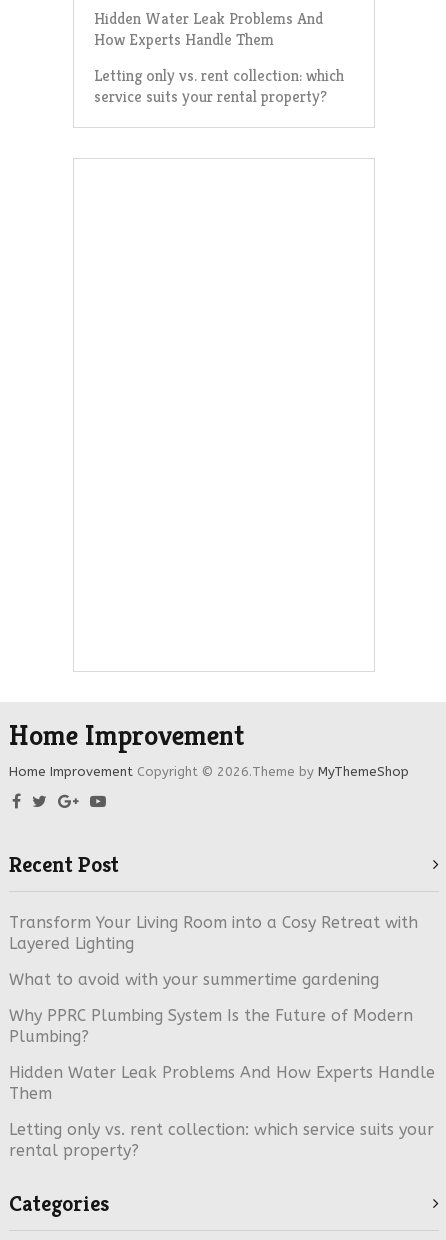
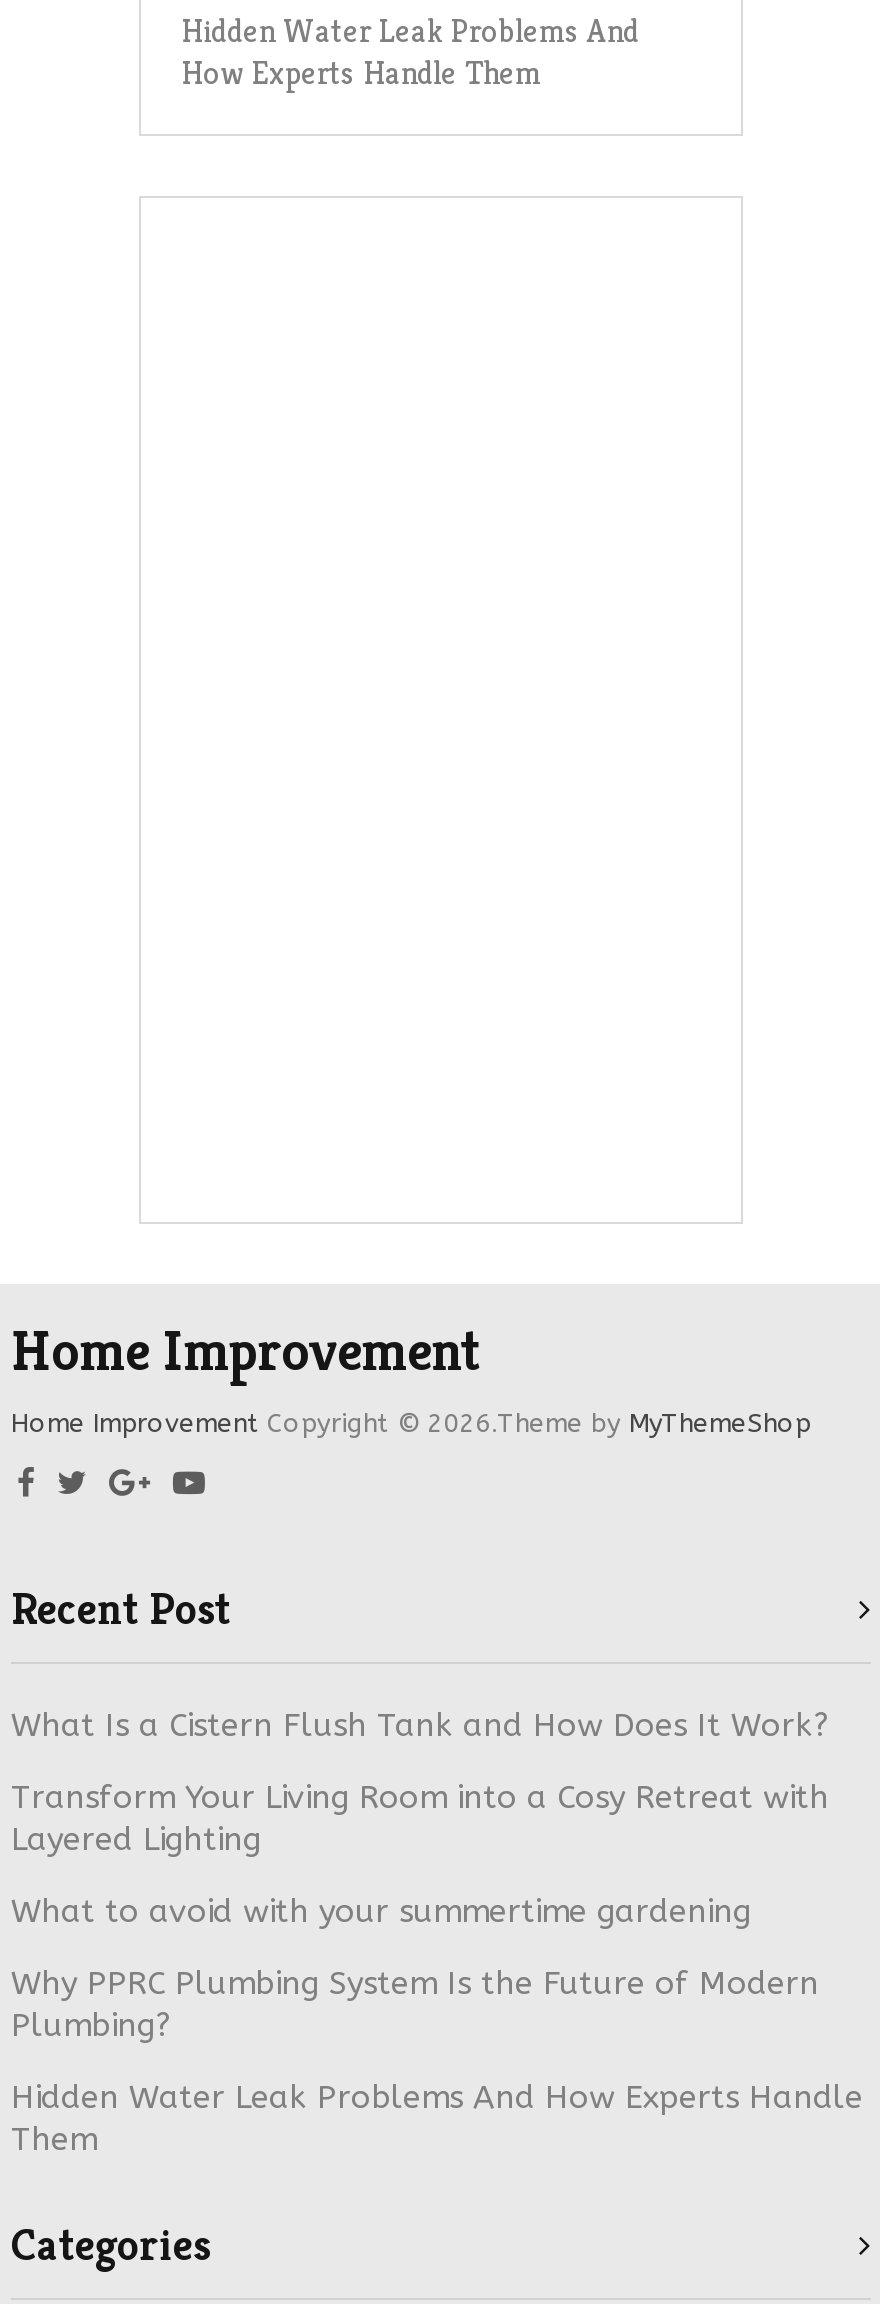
[94,65,344,107] Letting only vs. rent collection: which | service suits your rental property? -> none
none -> [11,1706,829,1744] What Is a Cistern Flush Tank and How Does It Work?
[9,1120,434,1160] Letting only vs. rent collection: which service suits your | rental property? -> none

